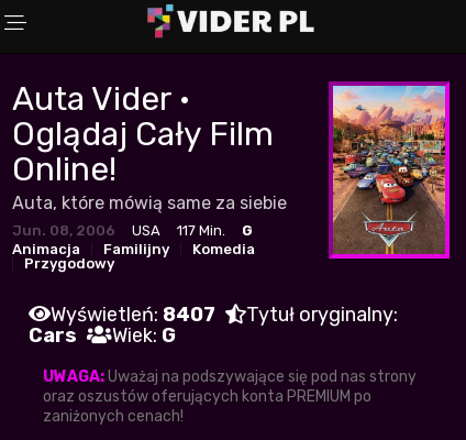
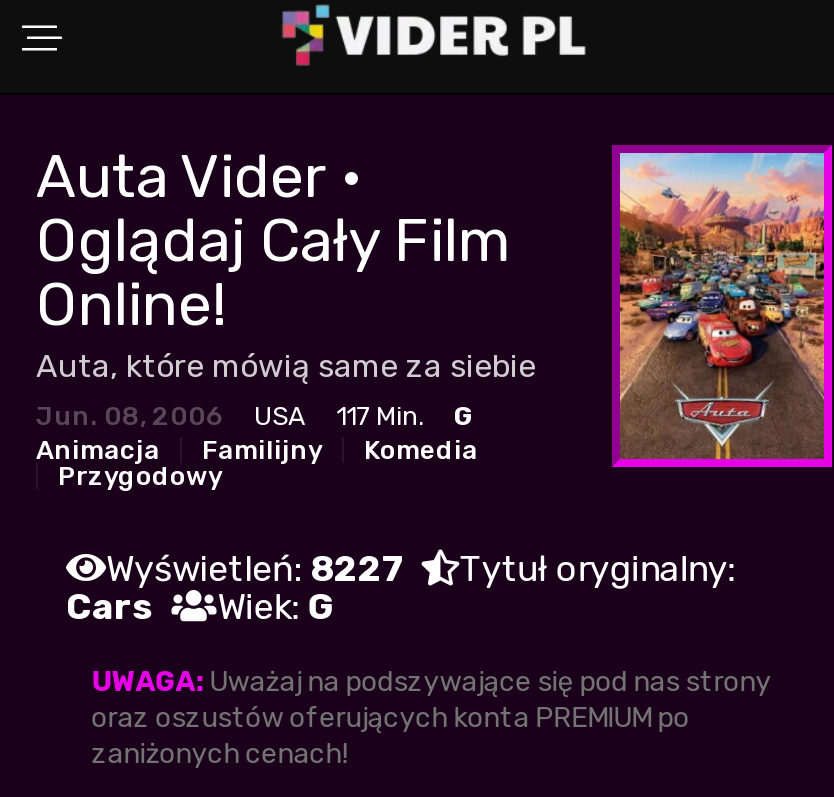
[51,302,398,327] Wyświetleń: 8407 Tytuł oryginalny: -> [106,547,736,591] Wyświetleń: 8227 Tytuł oryginalny:

